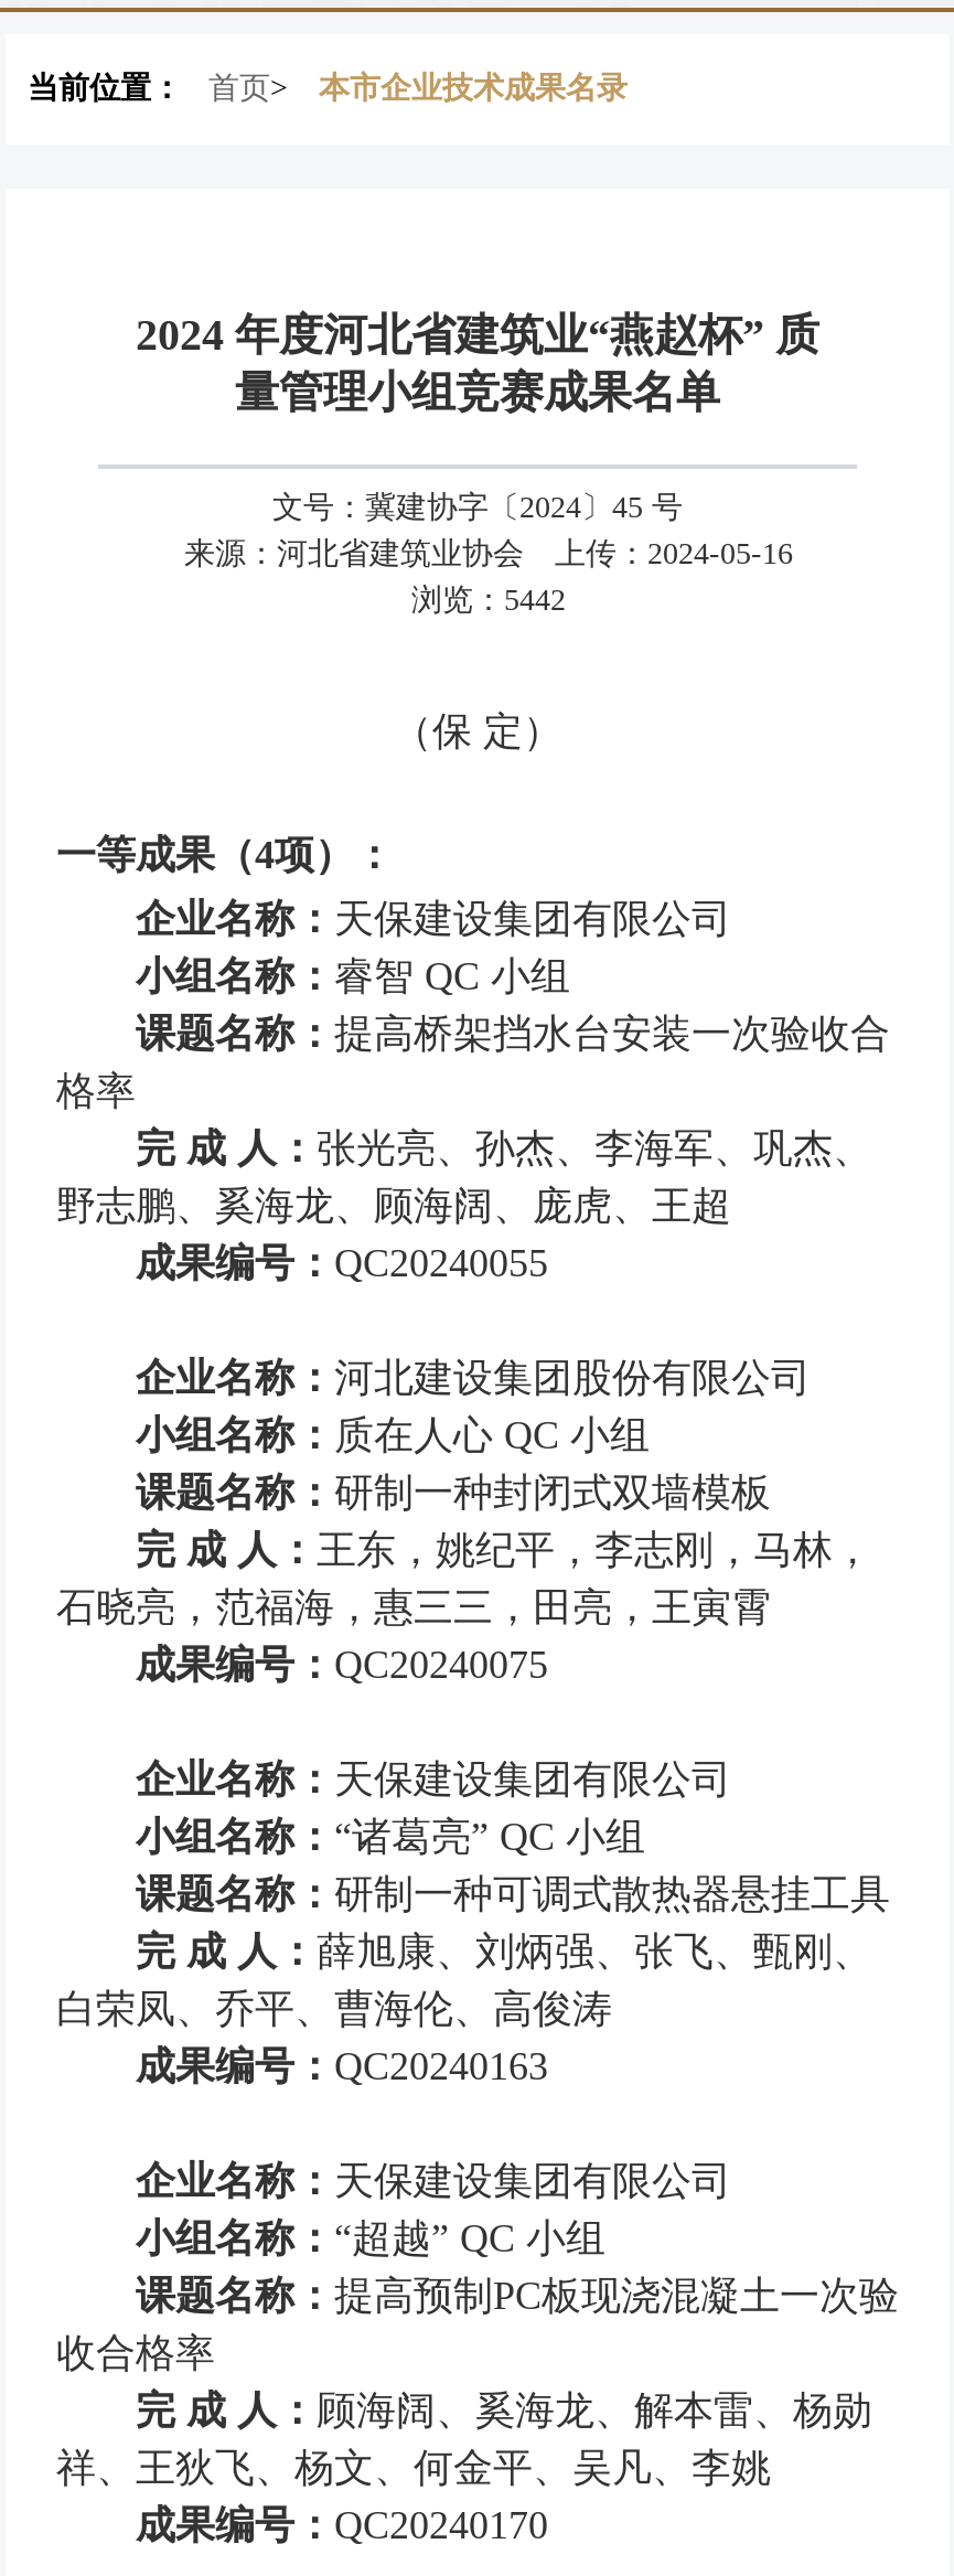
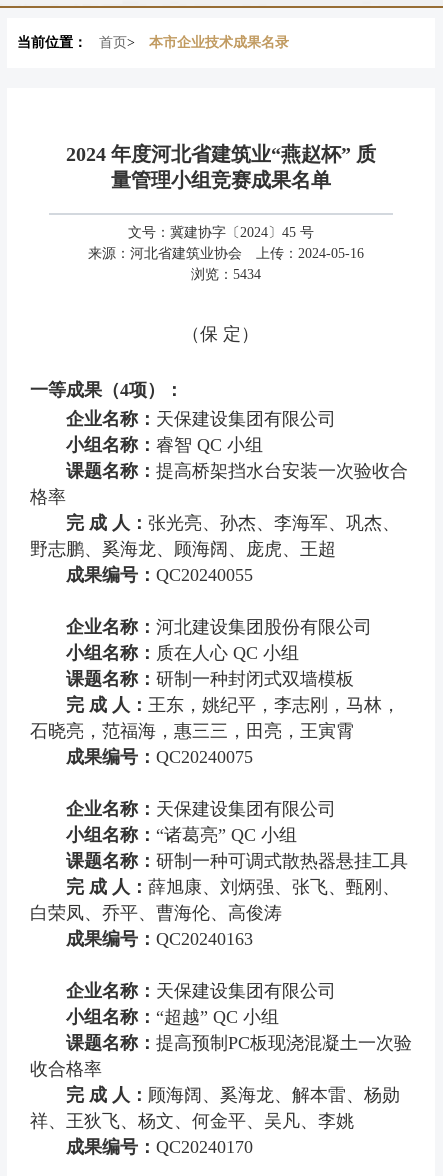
[411,584,566,617] 浏览：5442 -> [191,267,261,282] 浏览：5434

